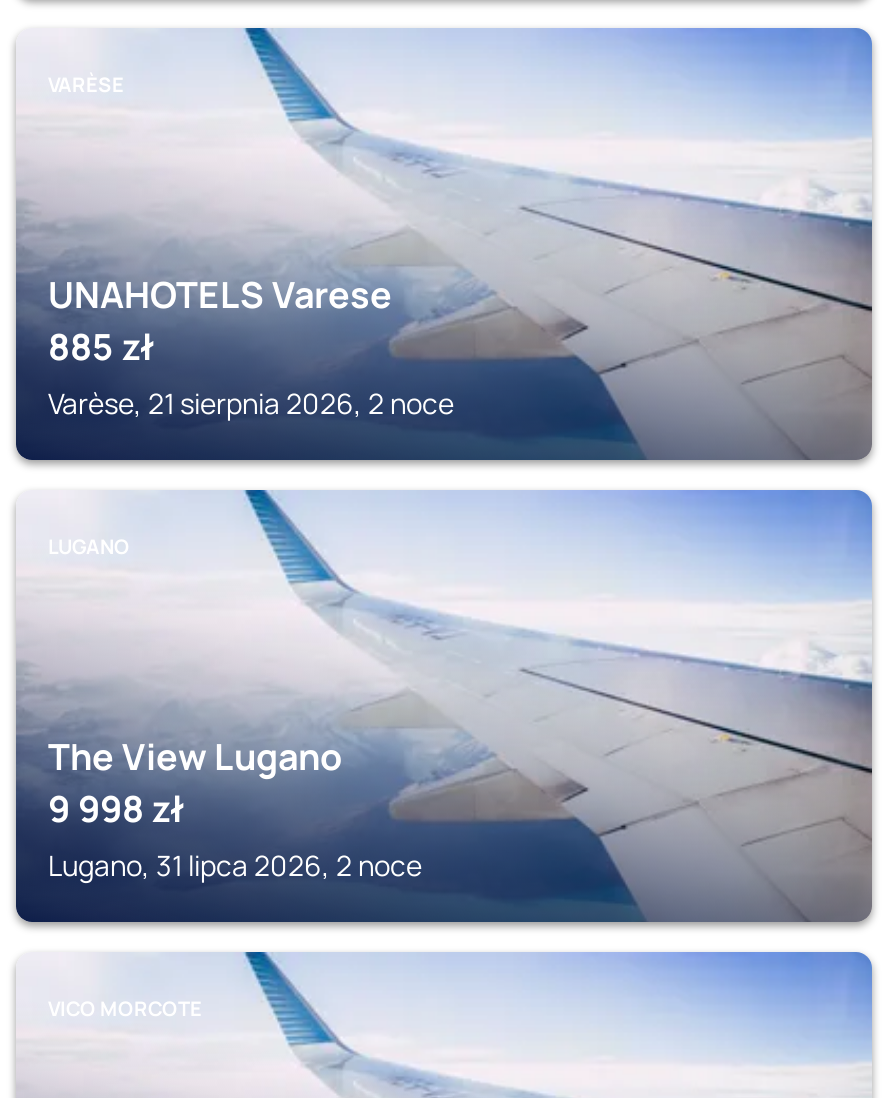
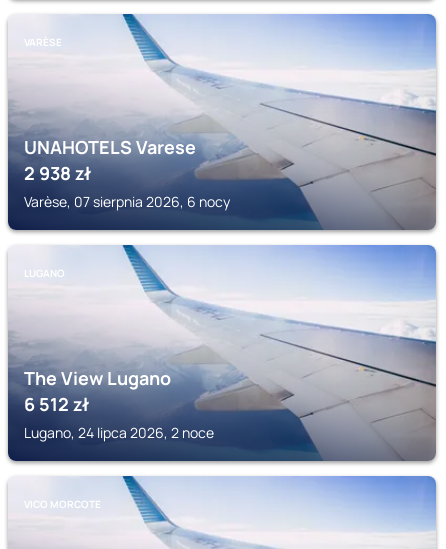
[48,322,154,370] 885 zł -> [24,161,91,185] 2 938 zł
[48,384,454,422] Varèse, 21 sierpnia 2026, 2 noce -> [24,192,230,211] Varèse, 07 sierpnia 2026, 6 nocy
[48,784,184,832] 9 998 zł -> [24,392,89,416] 6 512 zł
[48,846,422,884] Lugano, 31 lipca 2026, 2 noce -> [24,423,214,442] Lugano, 24 lipca 2026, 2 noce

